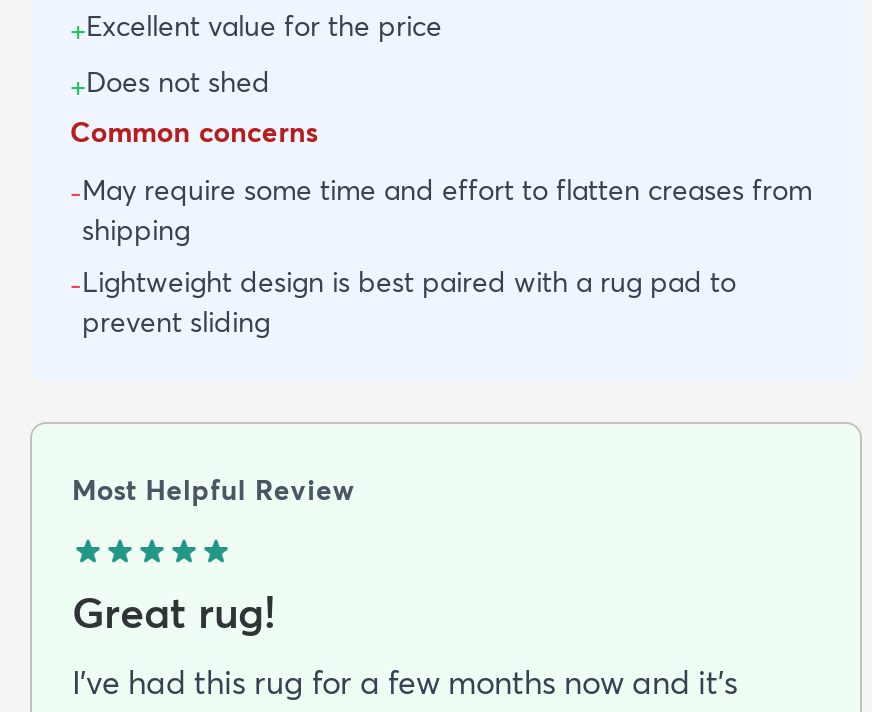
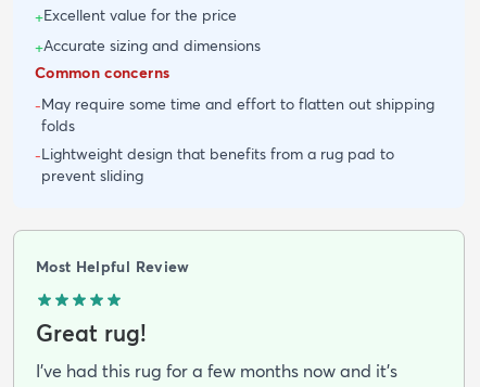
[70,64,270,104] +Does not shed -> [35,36,261,58] +Accurate sizing and dimensions
[70,172,812,304] -May require some time and effort to flatten creases from | shipping | -Lightweight design is best paired with a rug pad to -> [35,94,434,166] -May require some time and effort to flatten out shipping | folds | -Lightweight design that benefits from a rug pad to

